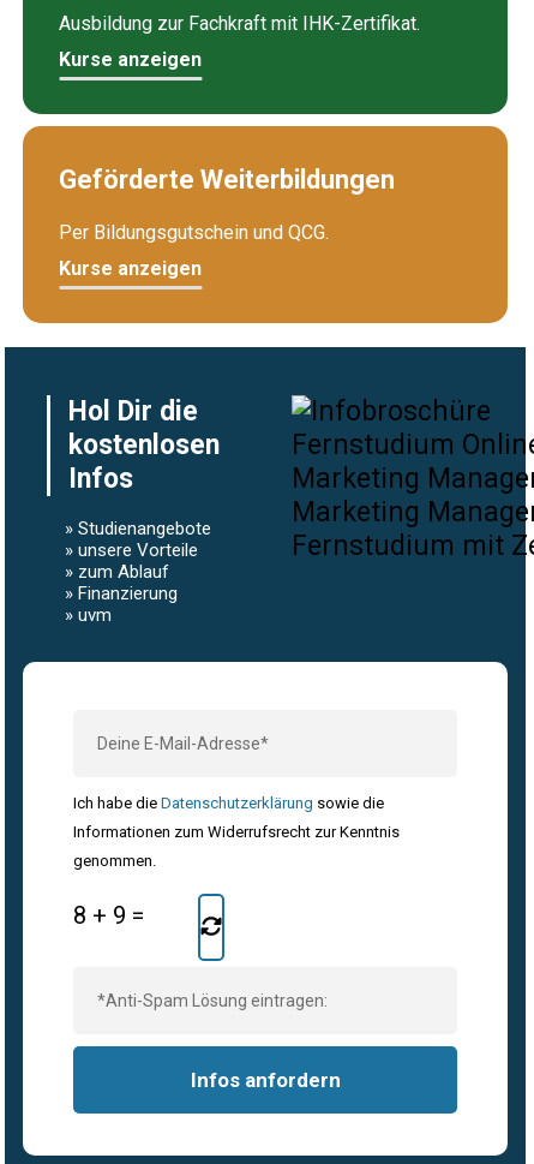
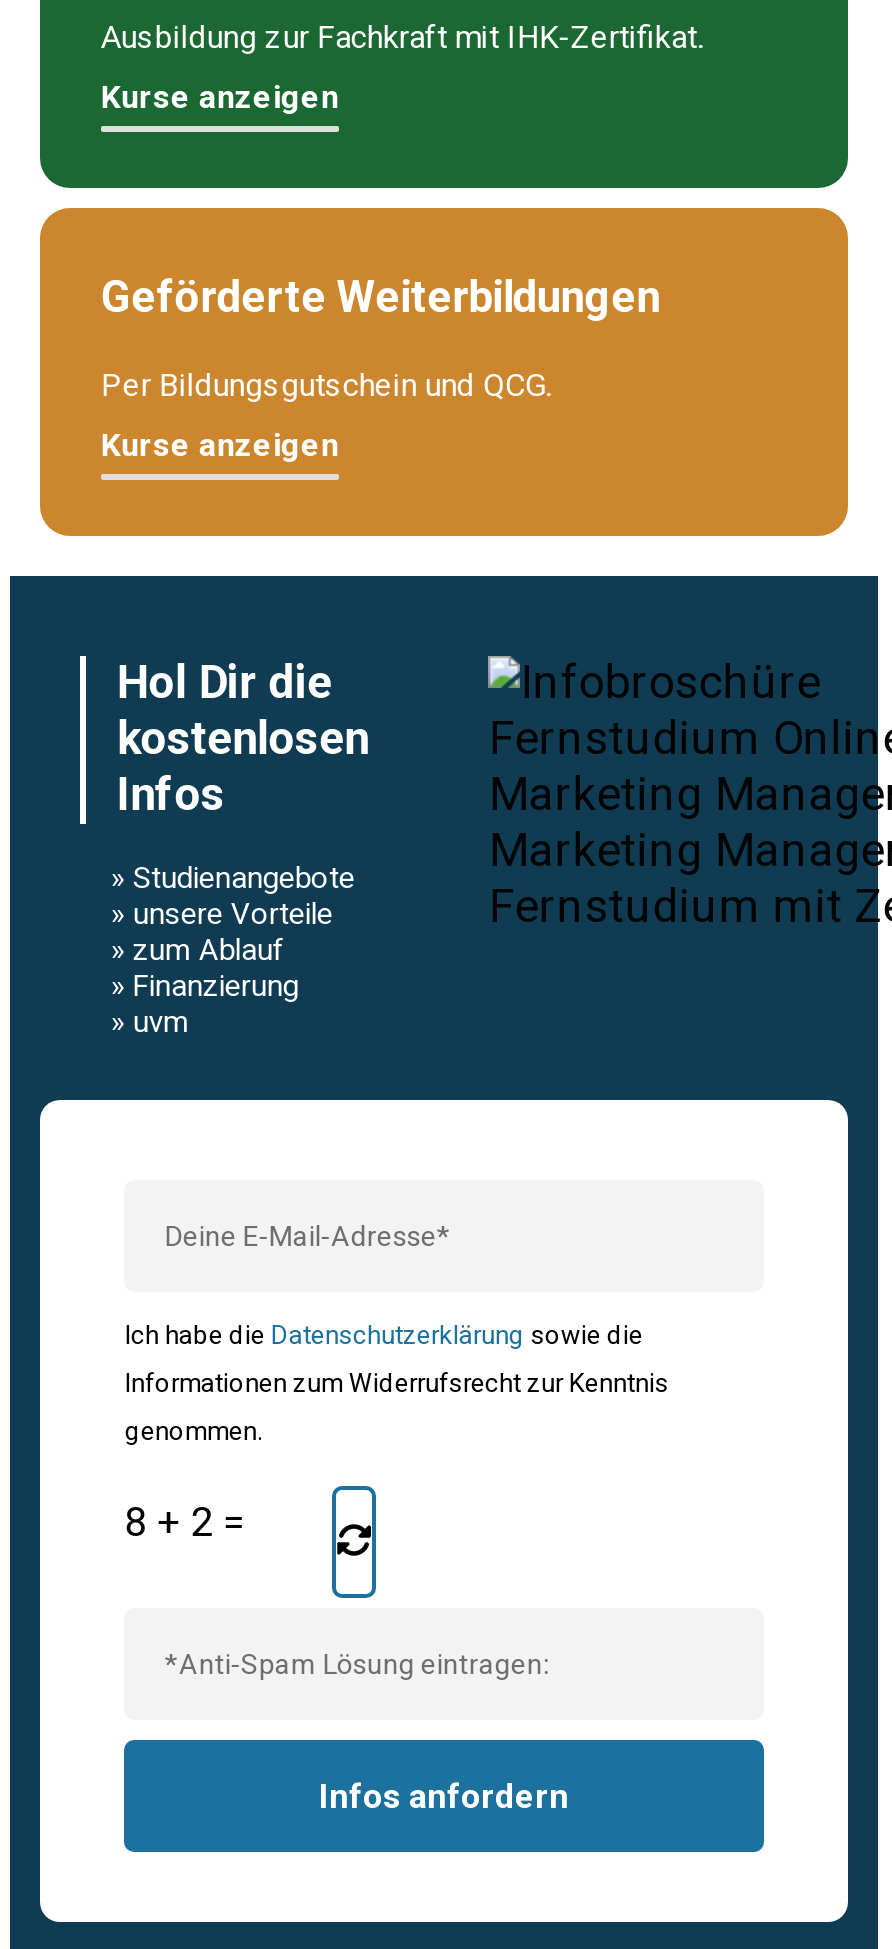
[74,901,144,930] 8 + 9 = -> [125,1498,243,1546] 8 + 2 =

